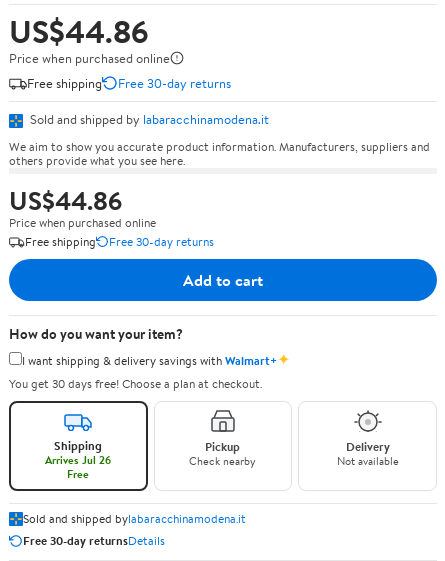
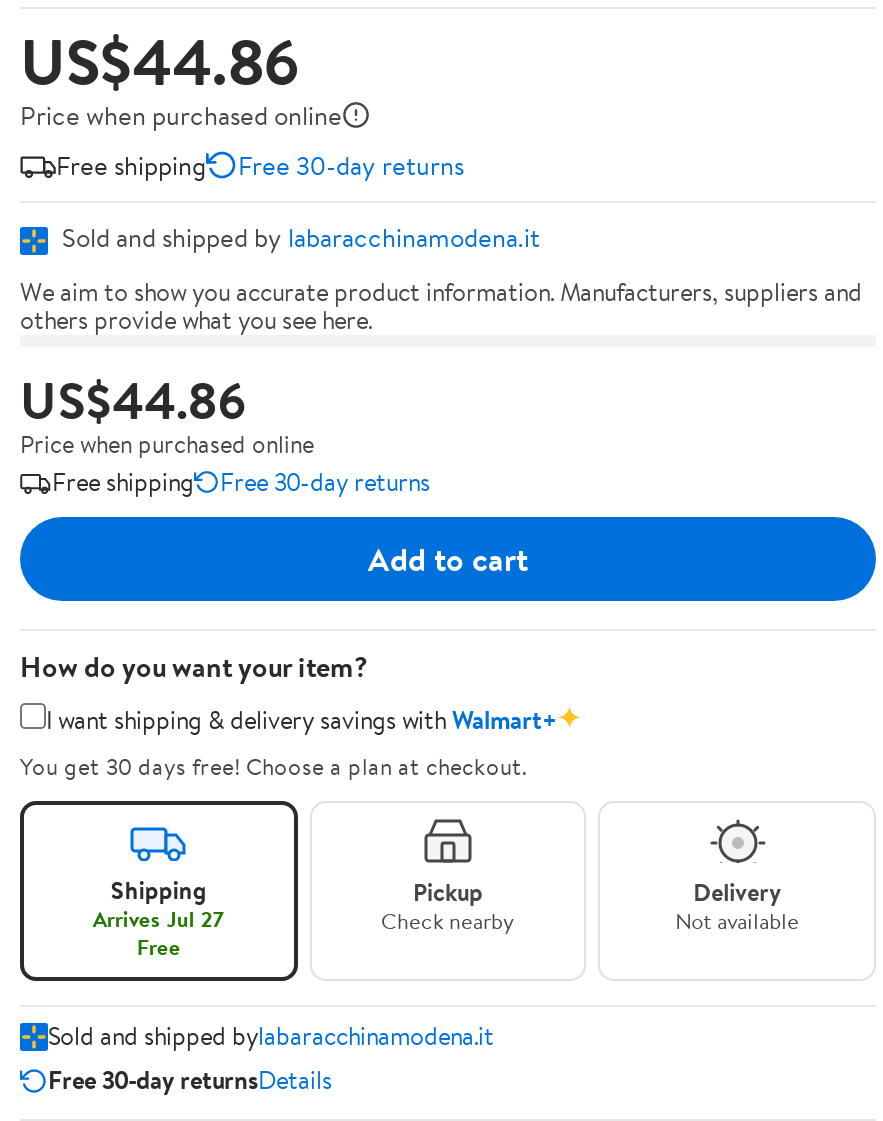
[45,452,111,468] Arrives Jul 26 -> [93,903,225,935] Arrives Jul 27

